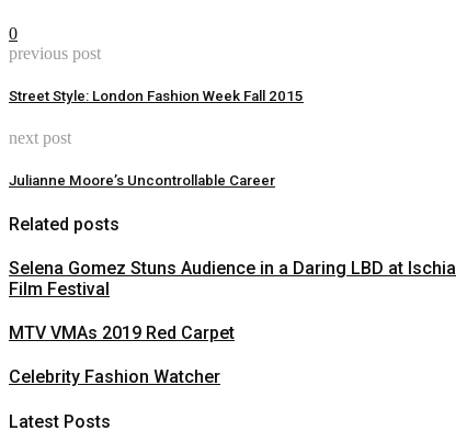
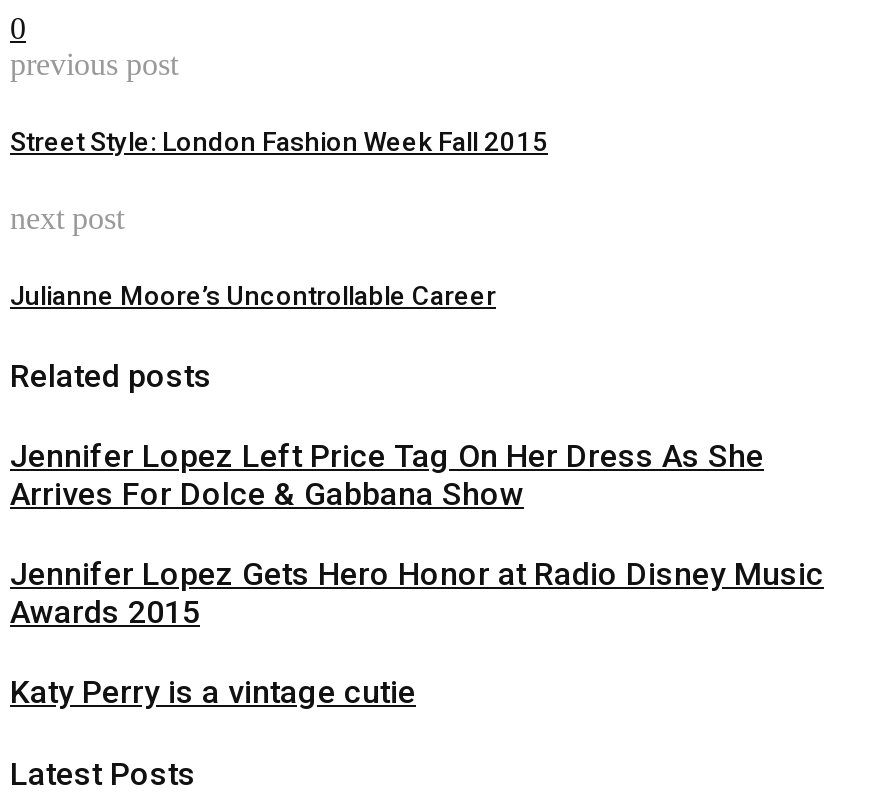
[9,258,456,299] Selena Gomez Stuns Audience in a Daring LBD at Ischia | Film Festival -> [10,437,764,513] Jennifer Lopez Left Price Tag On Her Dress As She | Arrives For Dolce & Gabbana Show
[9,322,235,343] MTV VMAs 2019 Red Carpet -> [10,555,824,631] Jennifer Lopez Gets Hero Honor at Radio Disney Music | Awards 2015
[9,367,220,387] Celebrity Fashion Watcher -> [10,674,416,712] Katy Perry is a vintage cutie

